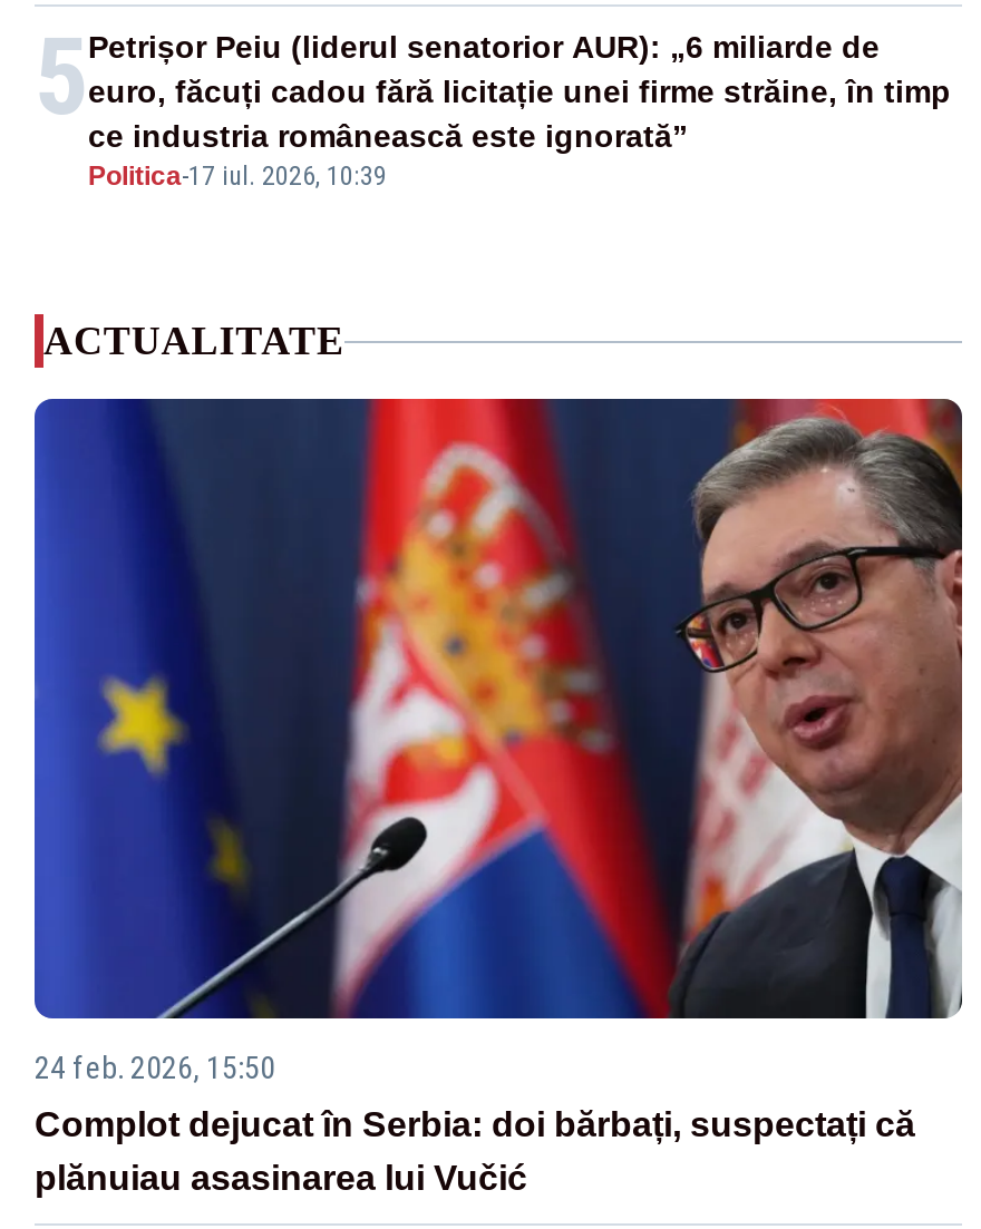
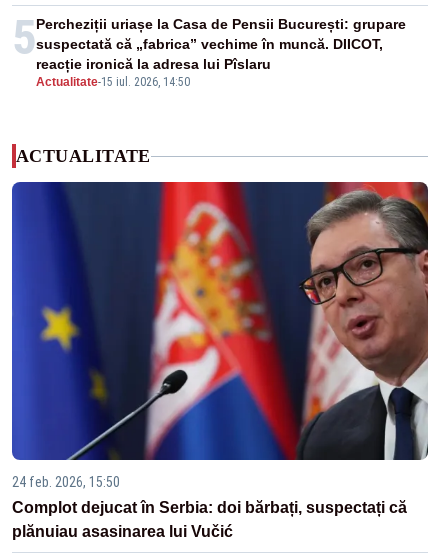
[88,29,951,153] Petrișor Peiu (liderul senatorior AUR): „6 miliarde de | euro, făcuți cadou fără licitație unei firme străine, în timp | ce industria românească este ignorată” -> [36,16,406,72] Percheziții uriașe la Casa de Pensii București: grupare | suspectată că „fabrica” vechime în muncă. DIICOT, | reacție ironică la adresa lui Pîslaru
[88,160,387,191] Politica-17 iul. 2026, 10:39 -> [36,75,190,89] Actualitate-15 iul. 2026, 14:50

